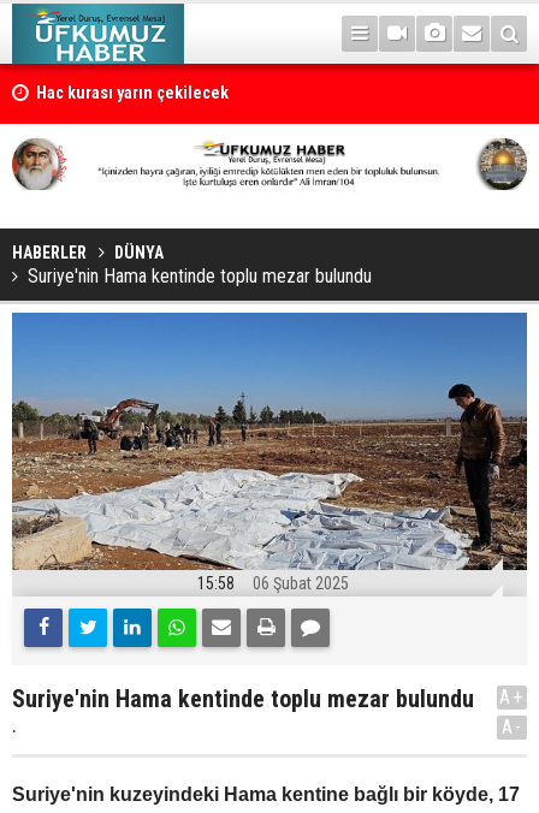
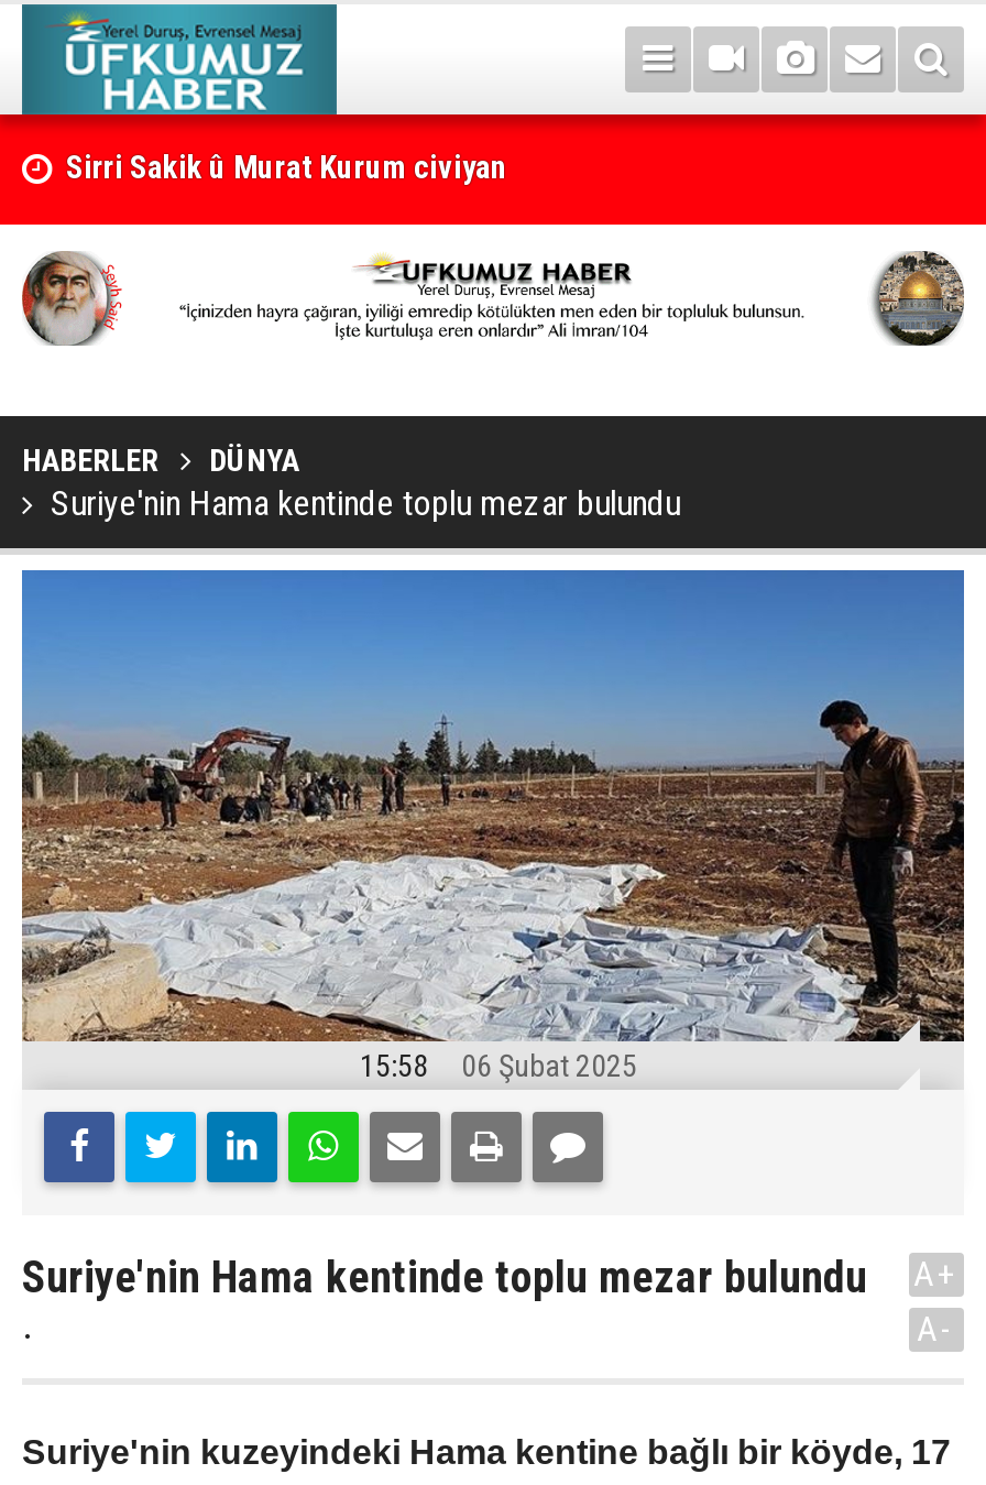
[36,83,229,103] Hac kurası yarın çekilecek -> [66,150,508,187] Sirri Sakik û Murat Kurum civiyan

